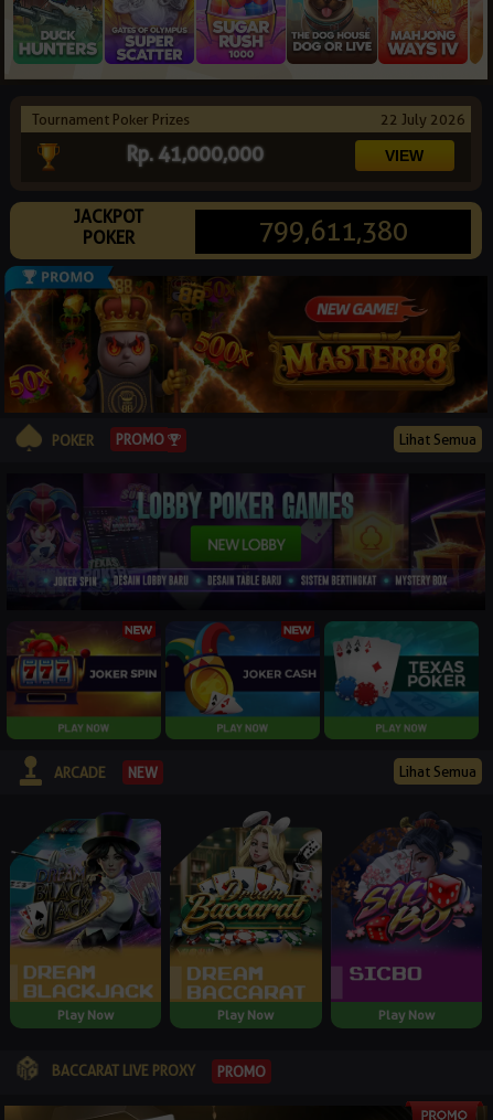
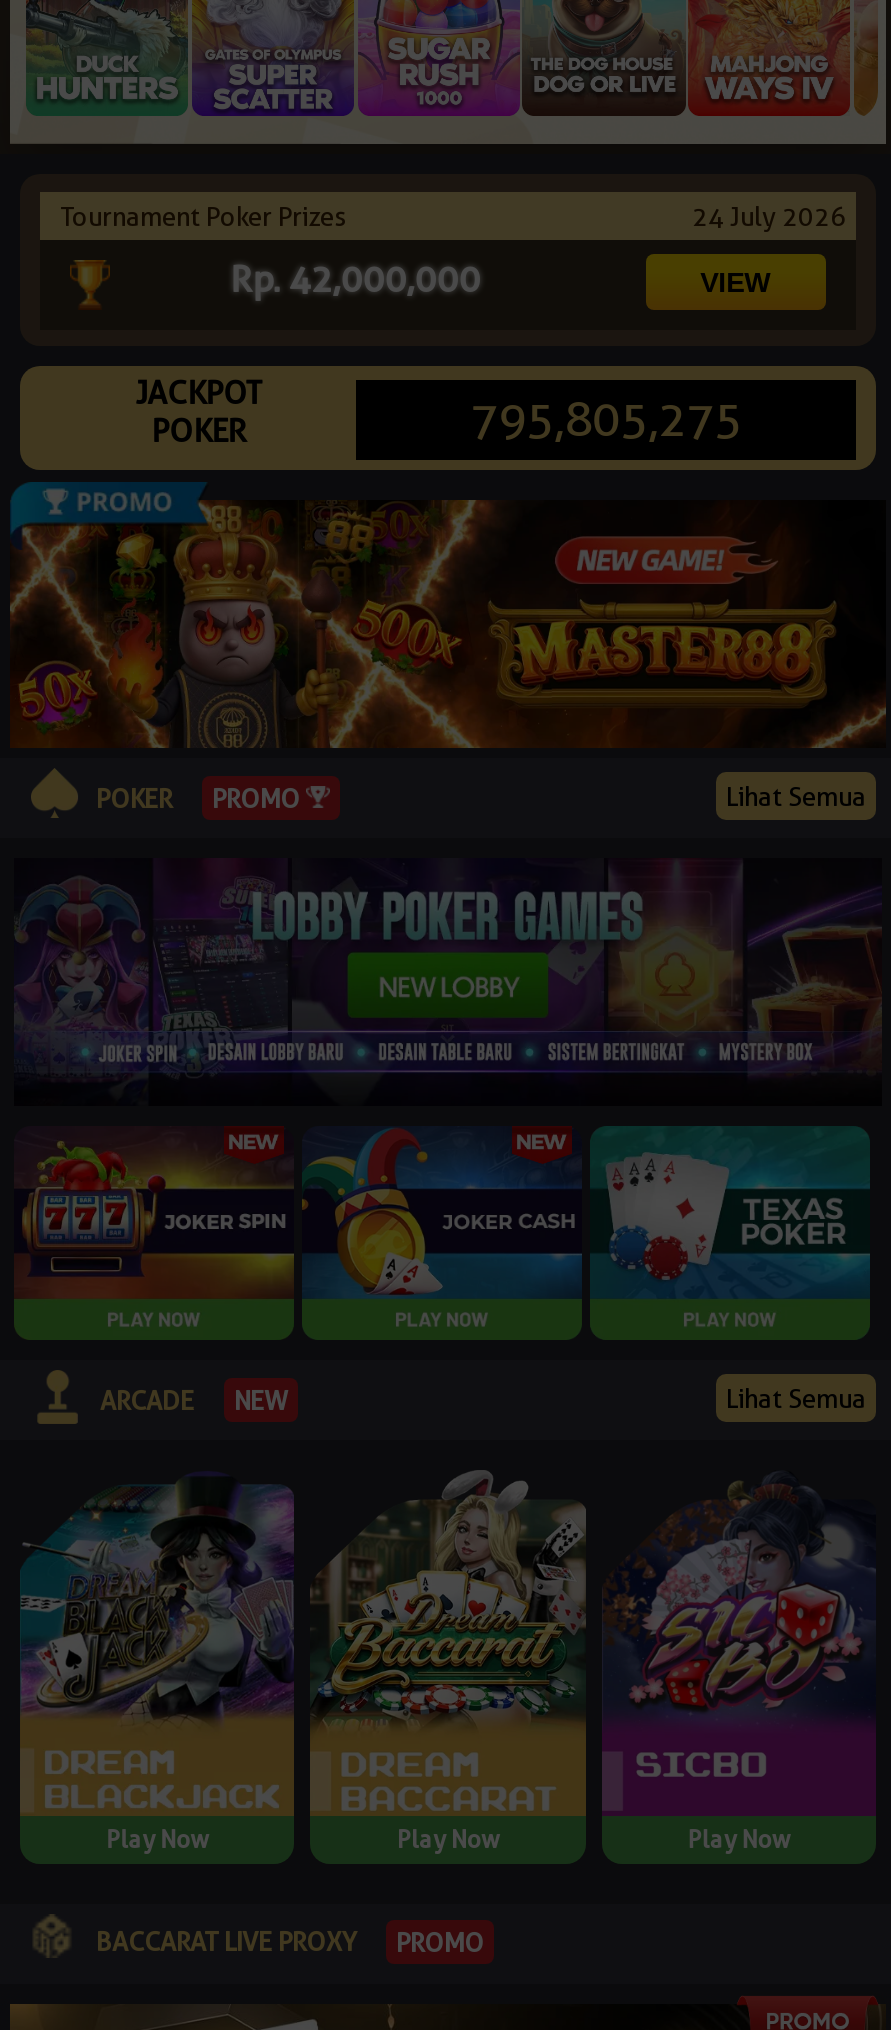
[381,111,465,128] 22 July 2026 -> [692,200,846,232] 24 July 2026
[126,143,264,166] Rp. 41,000,000 -> [230,258,480,300] Rp. 42,000,000
[258,215,408,247] 799,611,380 -> [470,390,742,448] 795,805,275

